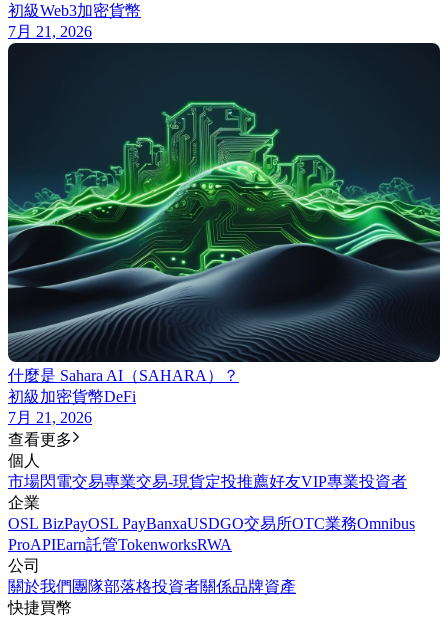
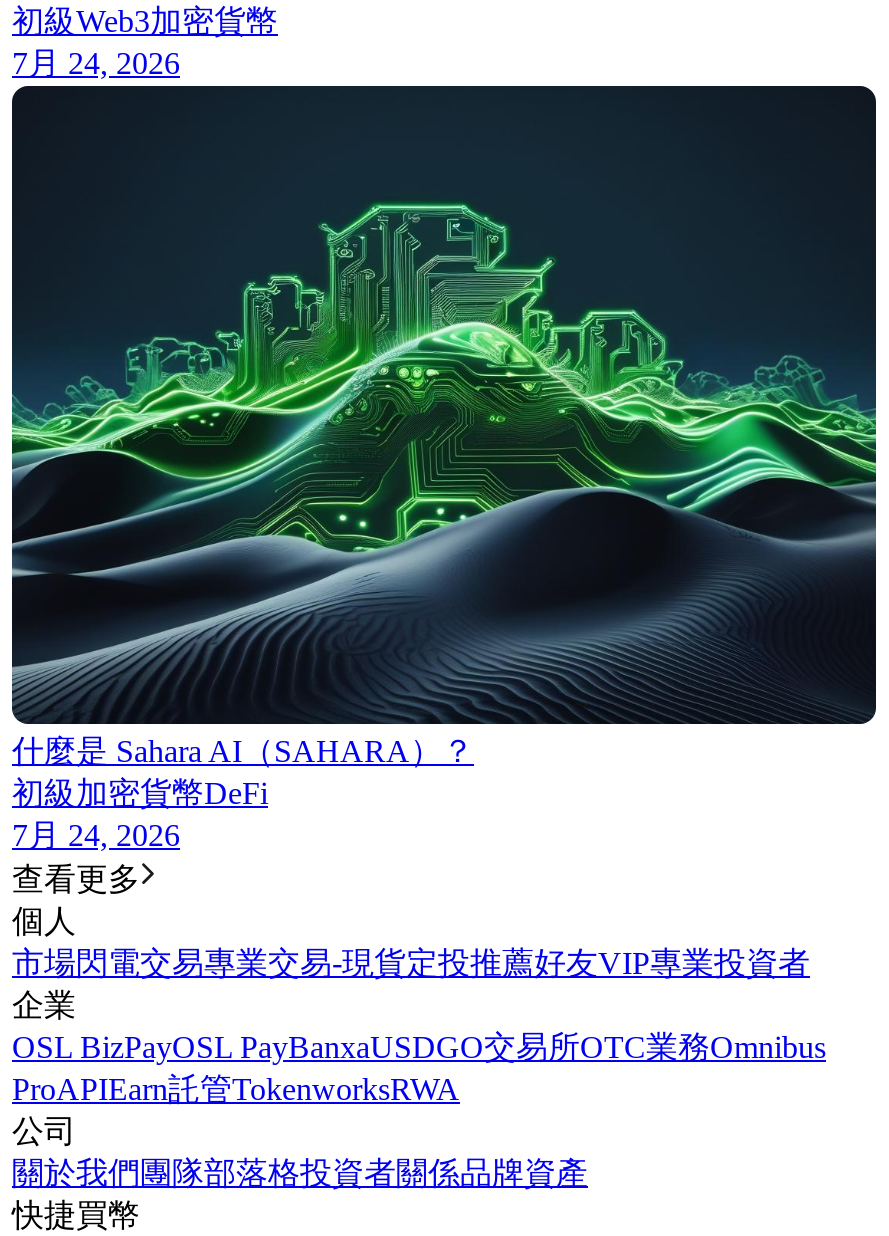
[8,23,92,40] 7月 21, 2026 -> [12,46,180,80] 7月 24, 2026
[8,409,92,426] 7月 21, 2026 -> [12,818,180,852] 7月 24, 2026

